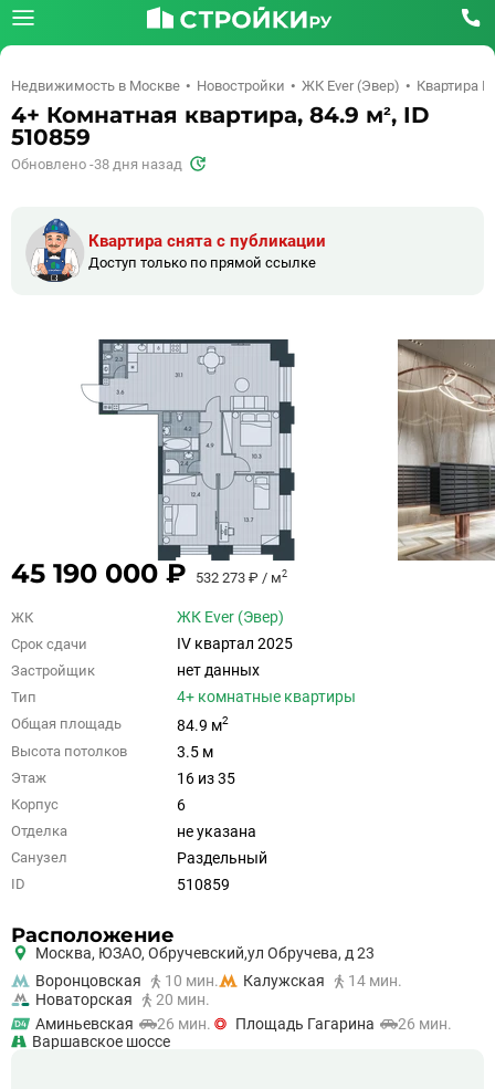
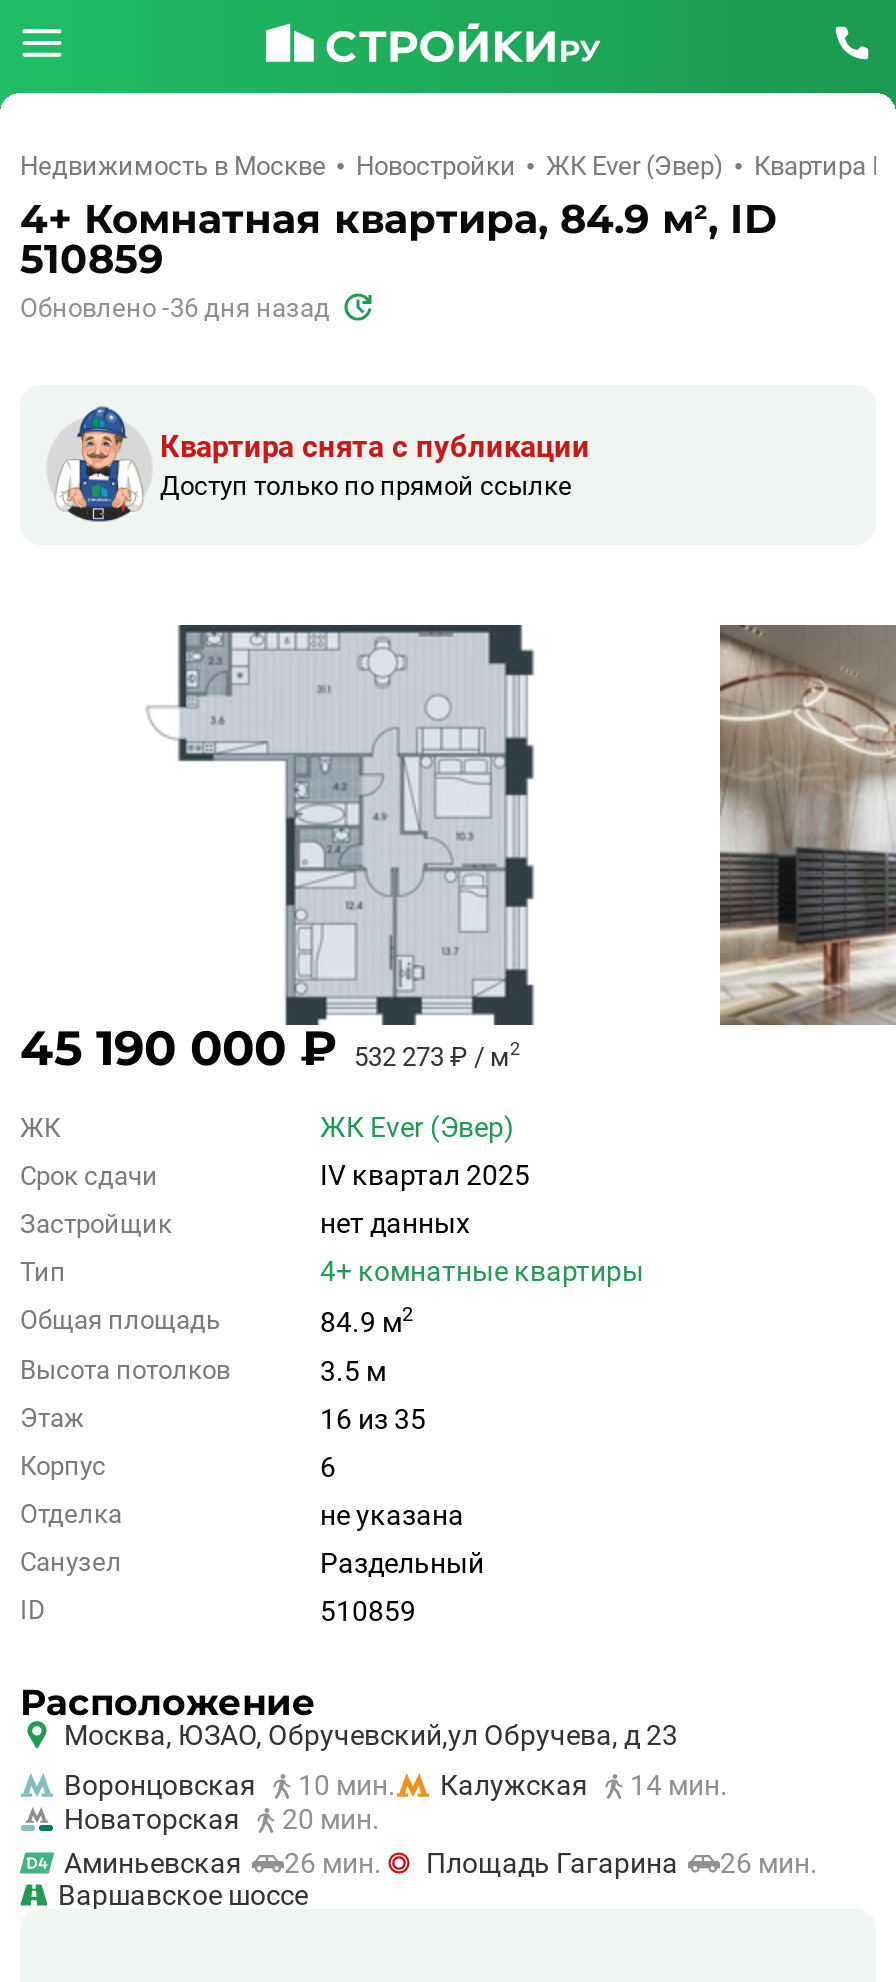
[11,155,182,172] Обновлено -38 дня назад -> [20,292,330,322] Обновлено -36 дня назад

